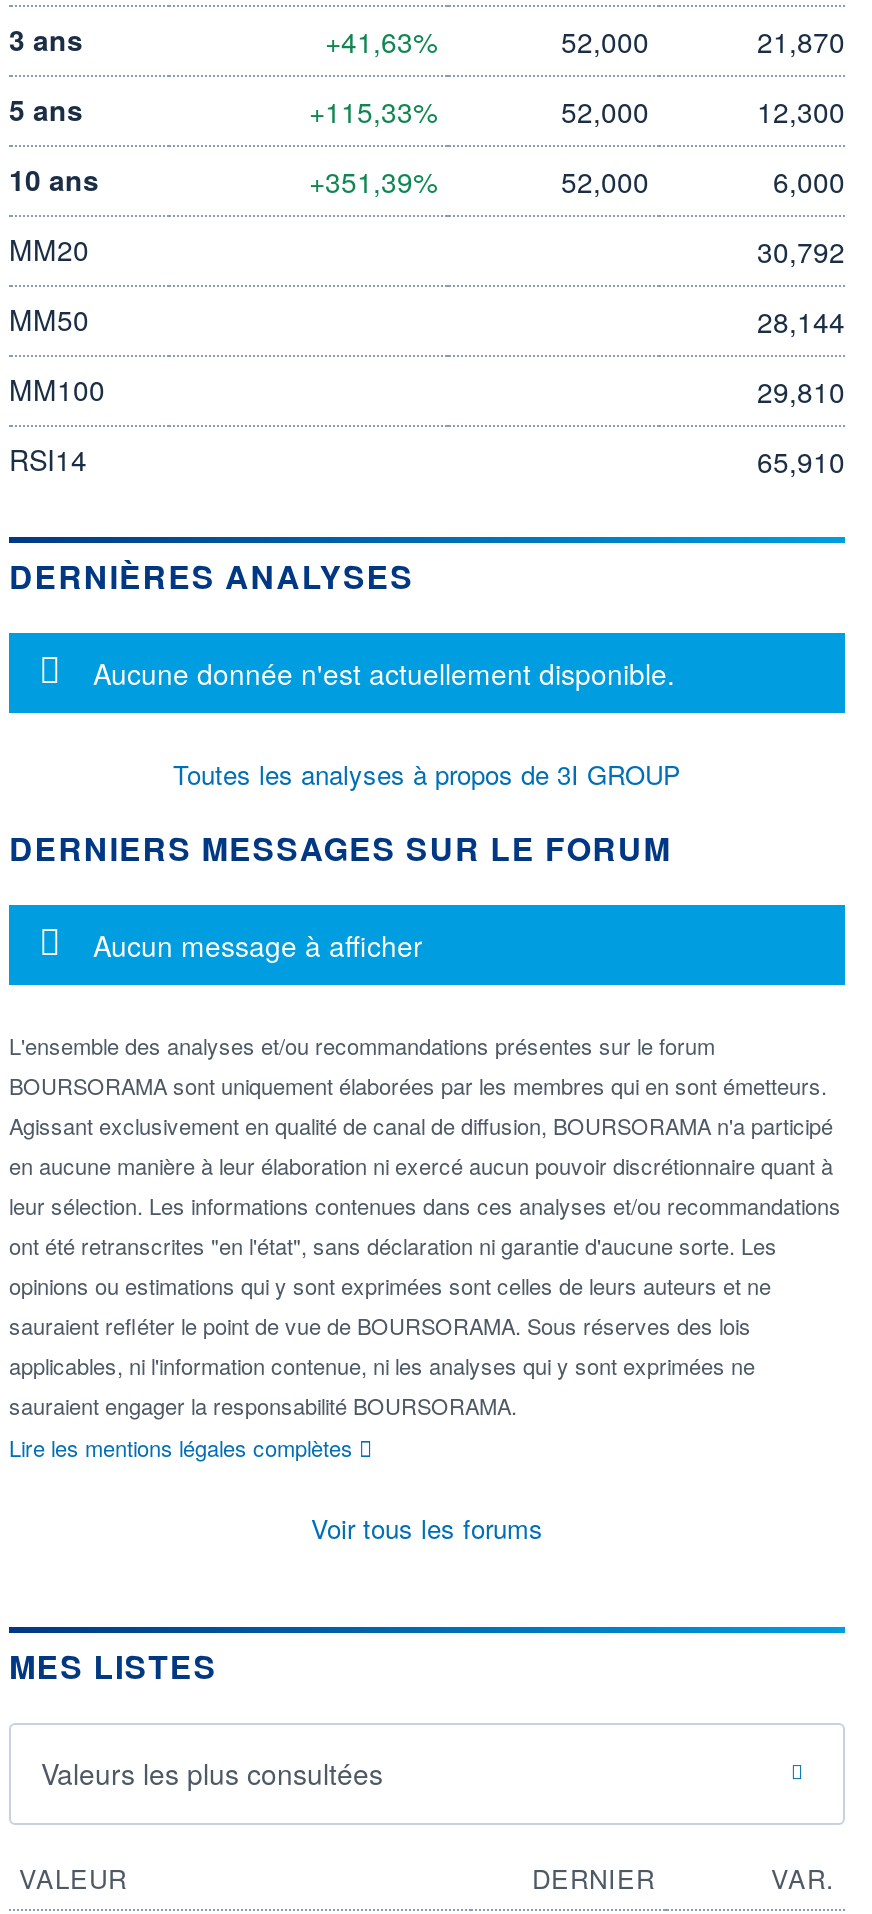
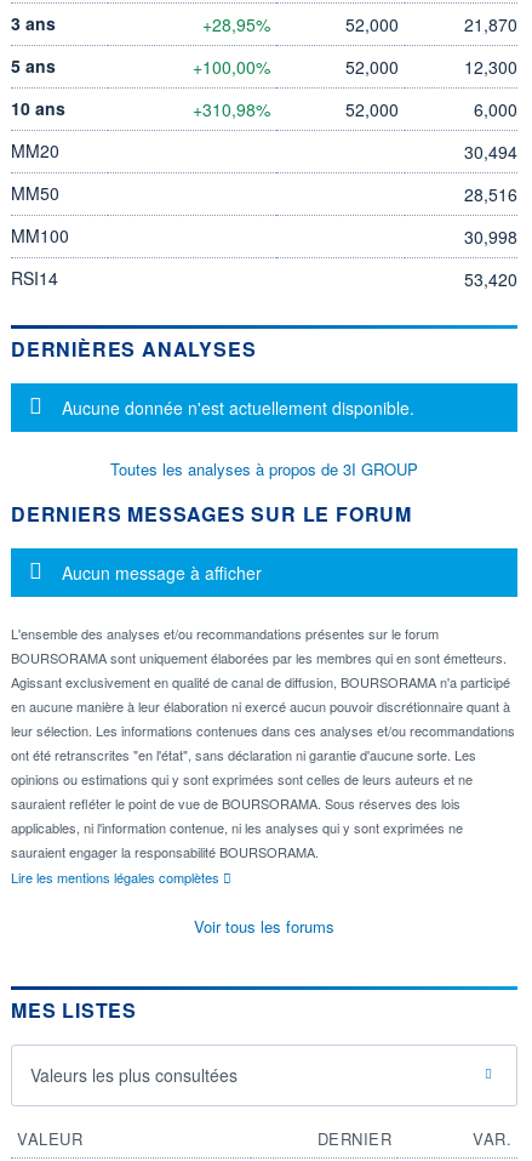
[325,21,437,61] +41,63% -> [202,12,270,36] +28,95%
[309,91,437,131] +115,33% -> [193,55,270,79] +100,00%
[309,161,437,201] +351,39% -> [193,97,270,121] +310,98%
[757,231,845,271] 30,792 -> [464,140,517,164] 30,494
[757,301,845,341] 28,144 -> [464,182,517,206] 28,516
[757,371,845,411] 29,810 -> [464,224,517,249] 30,998
[757,441,845,481] 65,910 -> [464,267,517,291] 53,420

